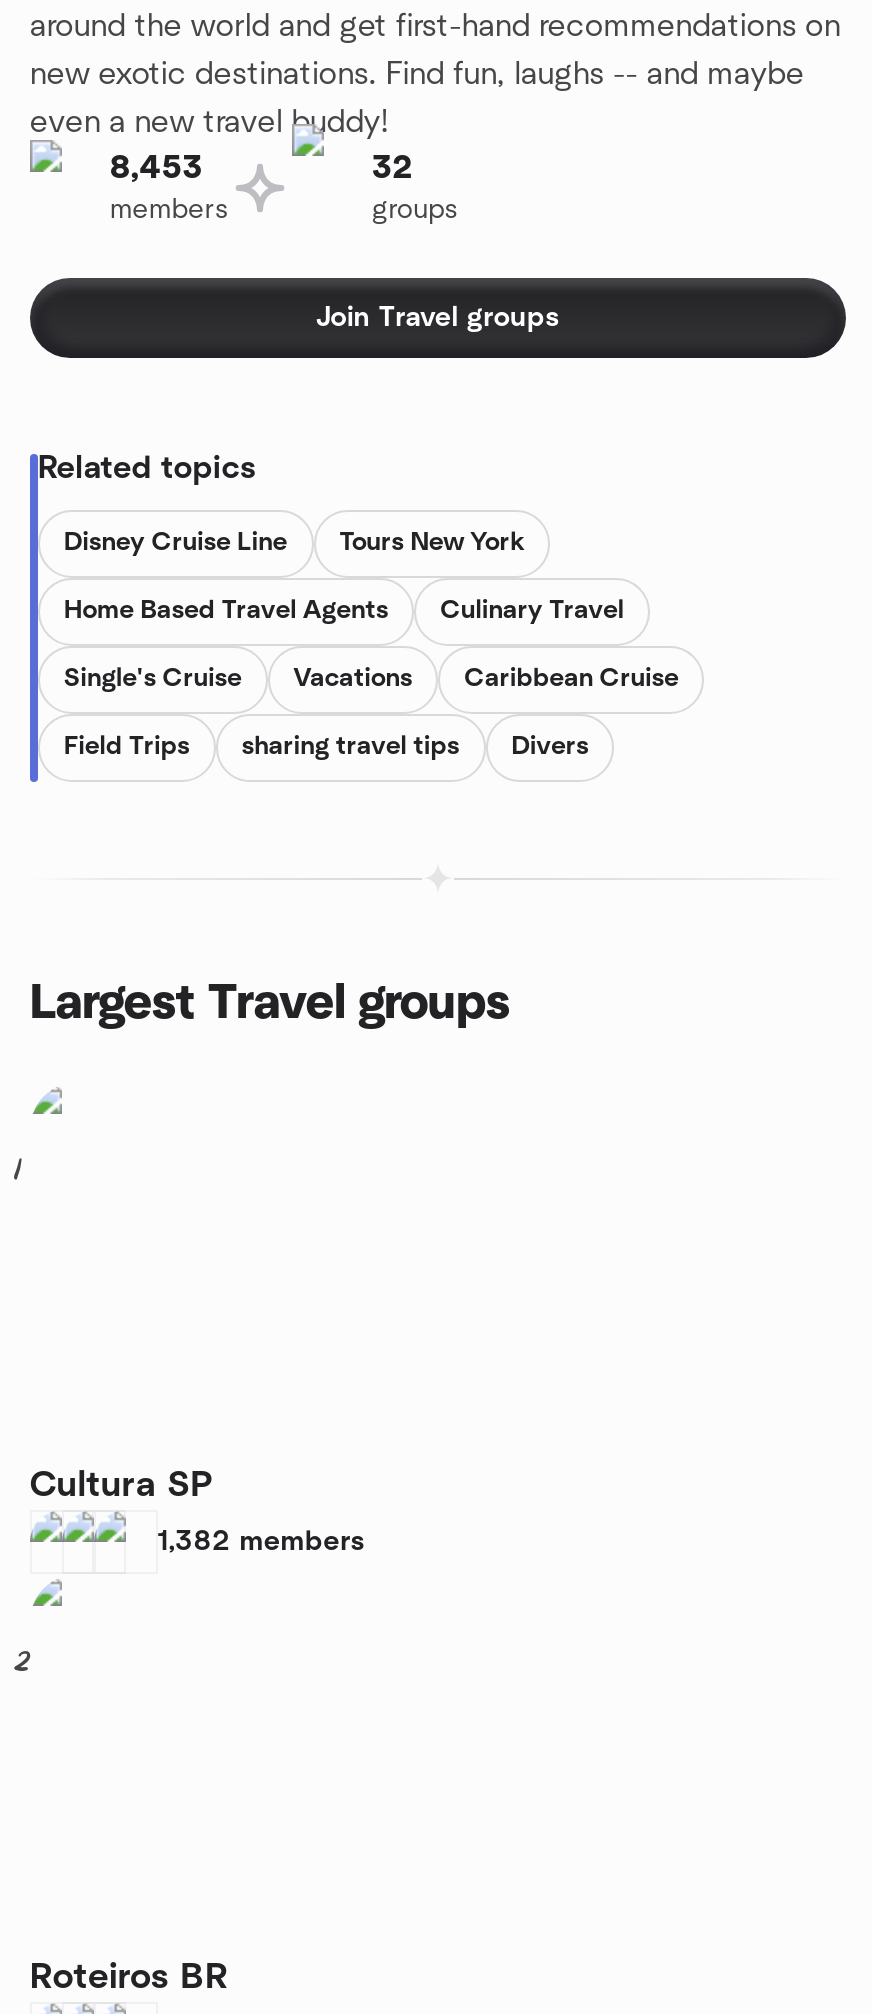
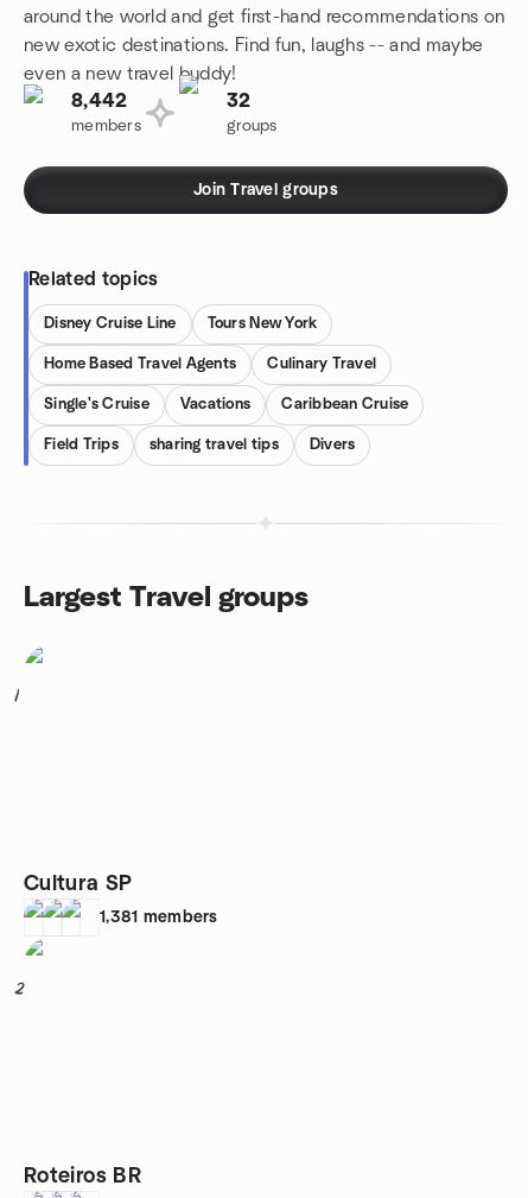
[110,152,203,184] 8,453 -> [71,92,128,111] 8,442
[158,1528,365,1556] 1,382 members -> [100,909,218,926] 1,381 members

